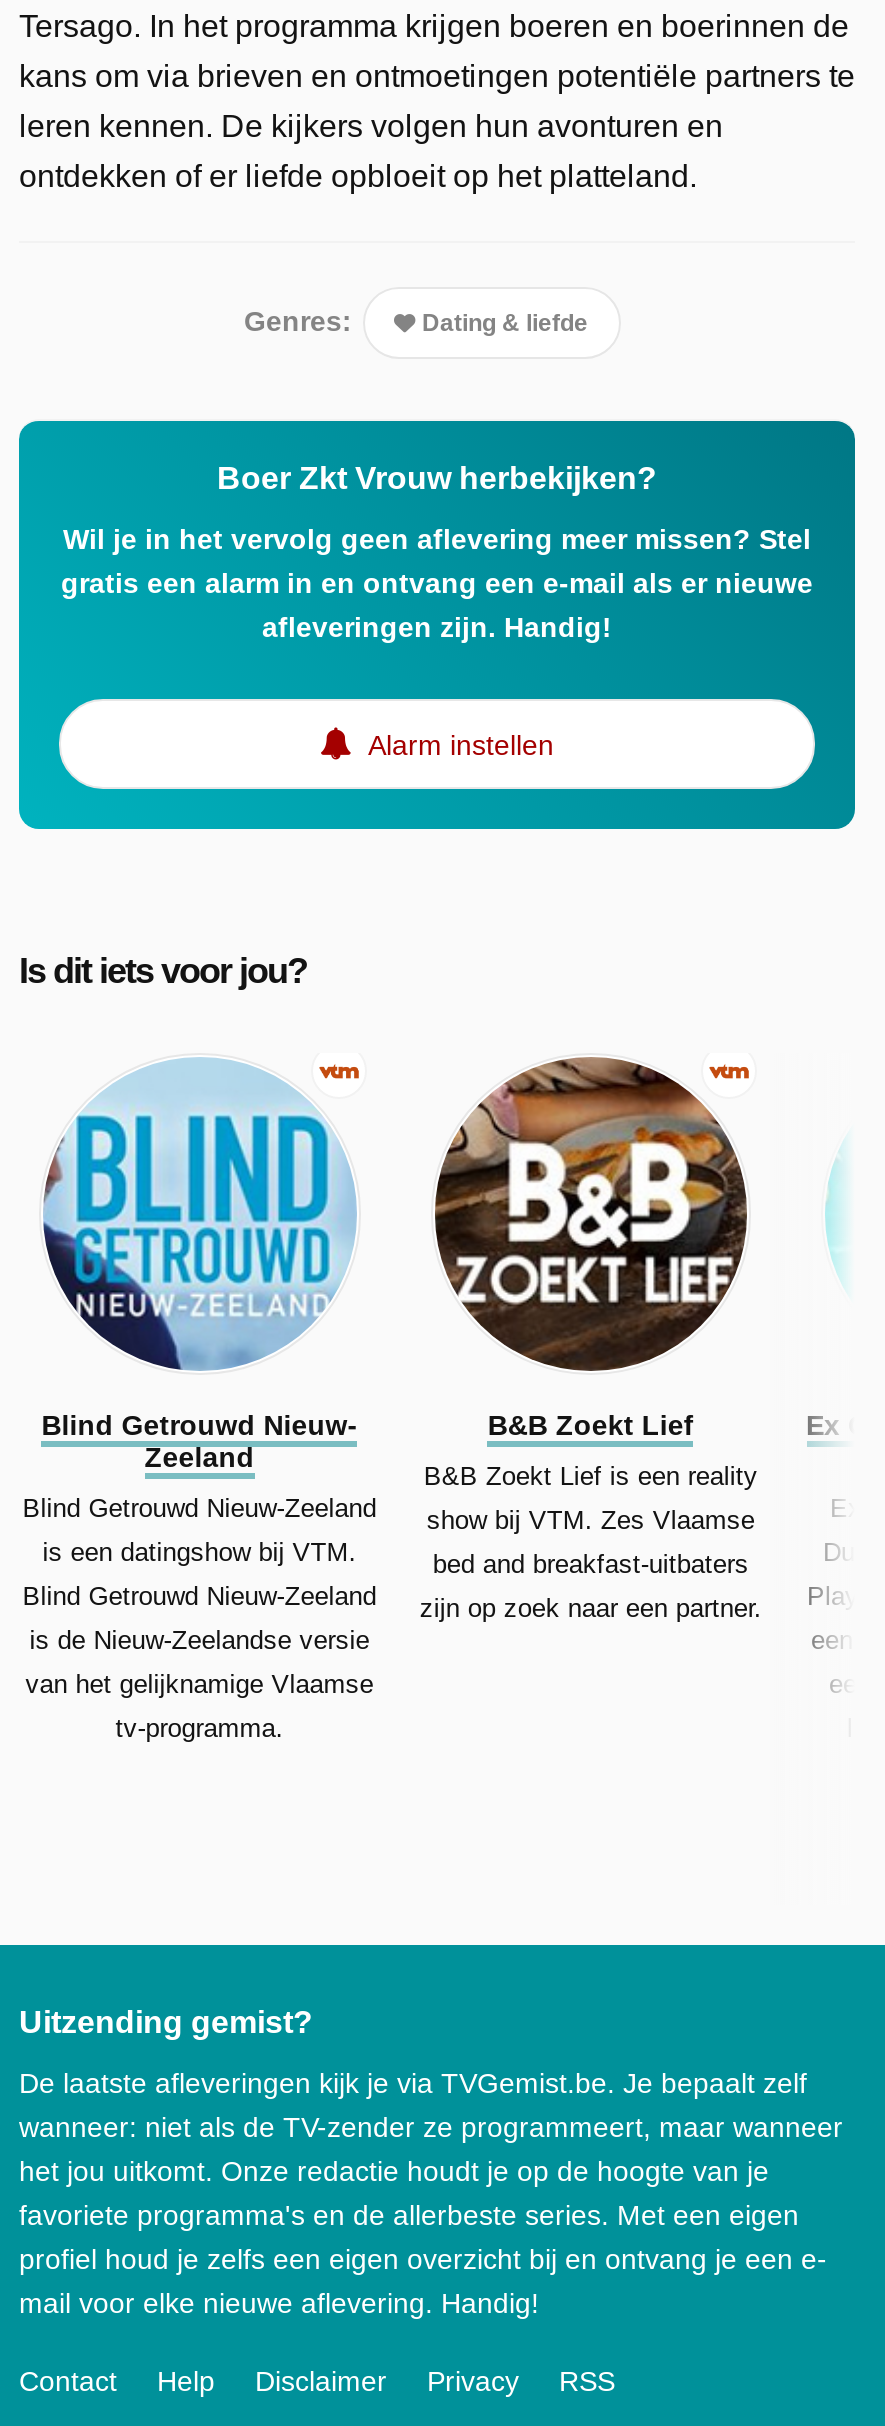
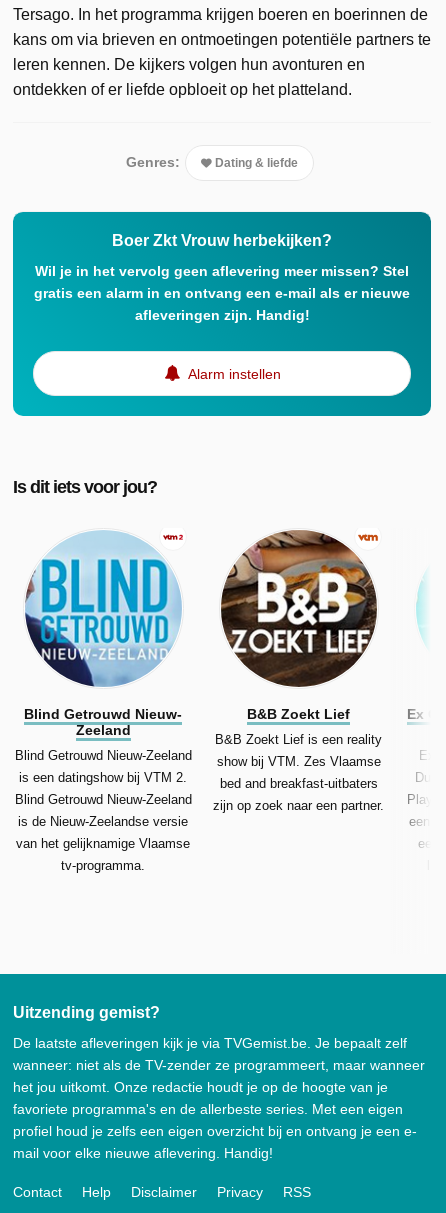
[43,1536,357,1566] is een datingshow bij VTM. -> [19,770,187,785] is een datingshow bij VTM 2.

